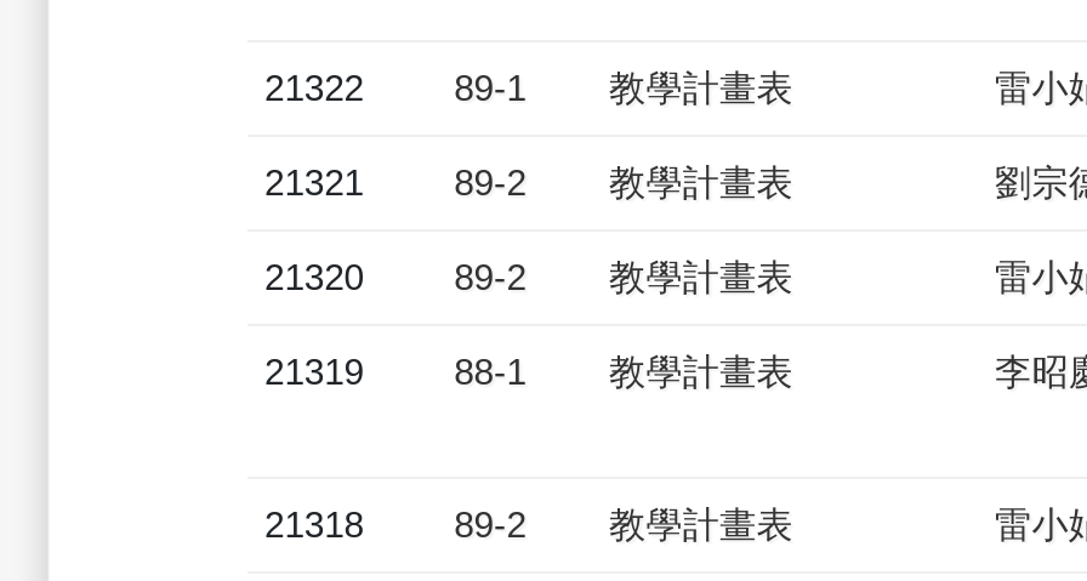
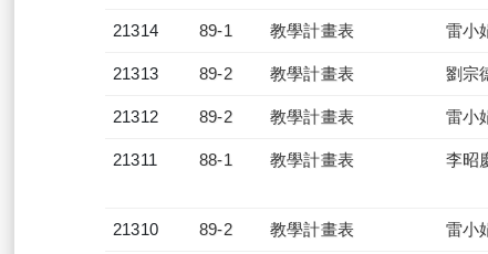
[264,67,364,108] 21322 -> [113,21,158,40] 21314
[264,161,364,203] 21321 -> [113,64,158,83] 21313
[264,256,364,297] 21320 -> [113,107,158,126] 21312
[264,351,364,392] 21319 -> [113,150,157,169] 21311
[264,503,364,545] 21318 -> [113,220,158,239] 21310

